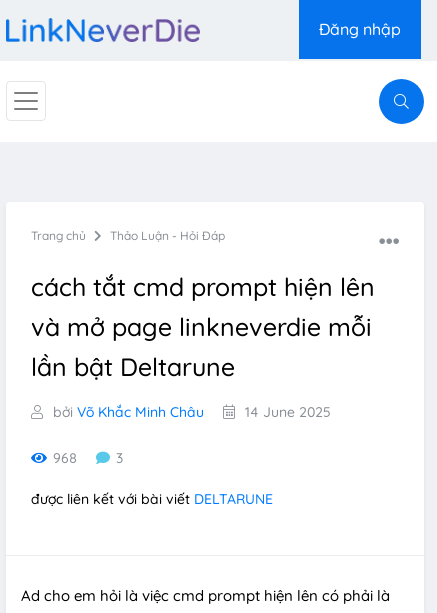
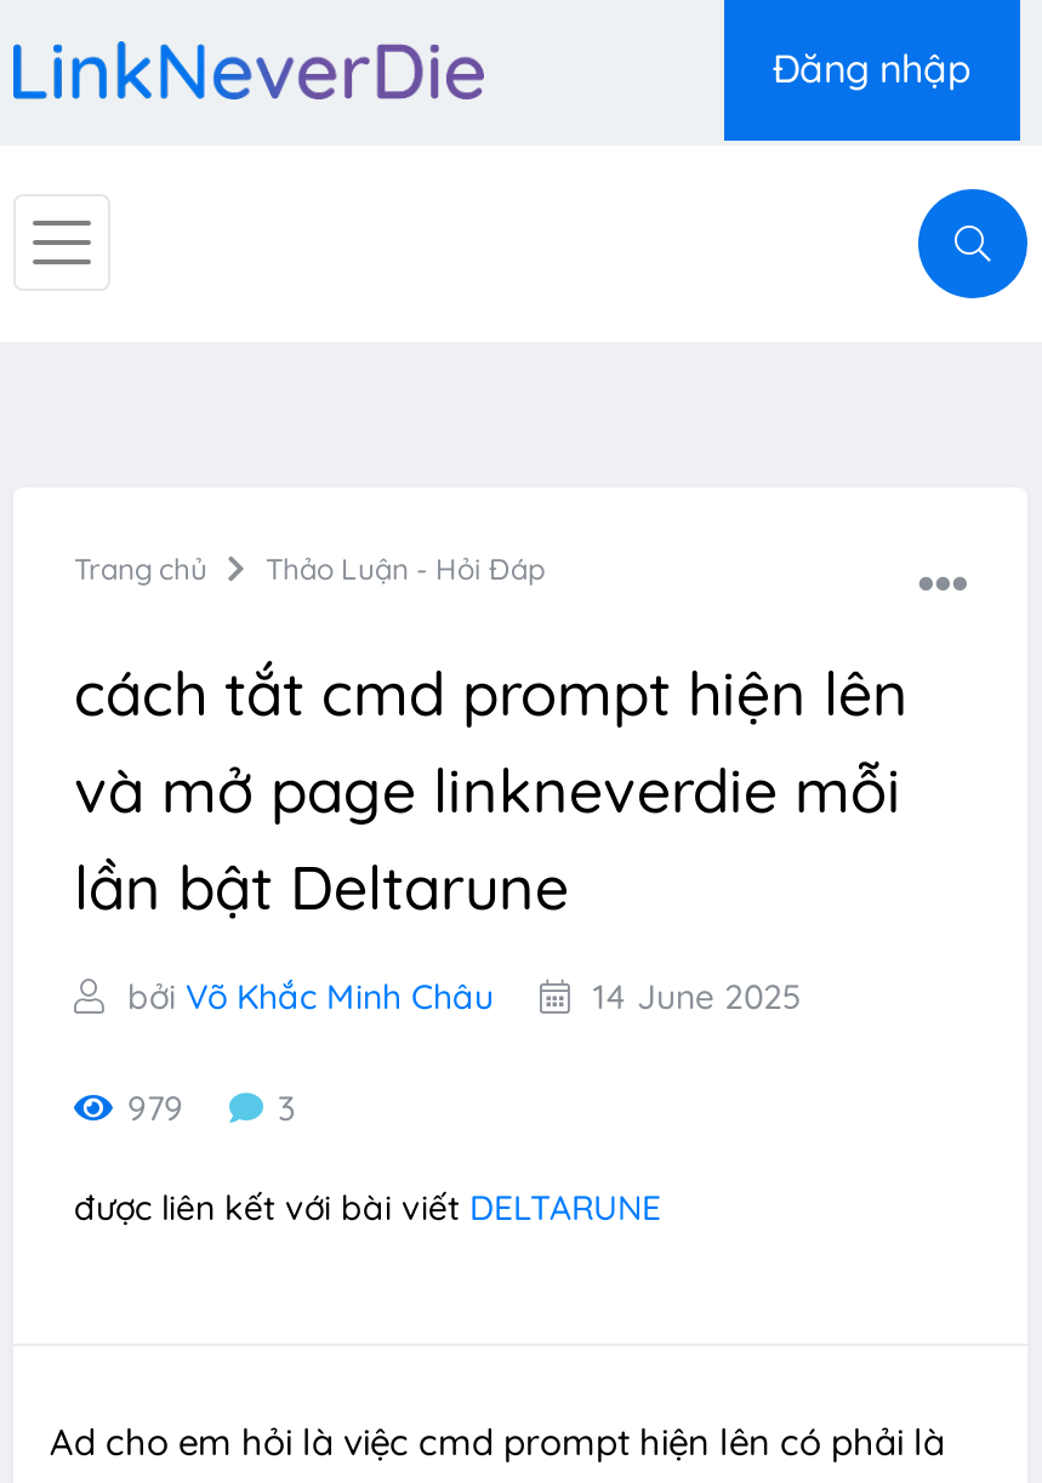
[53,449,77,467] 968 -> [127,1087,183,1131] 979

